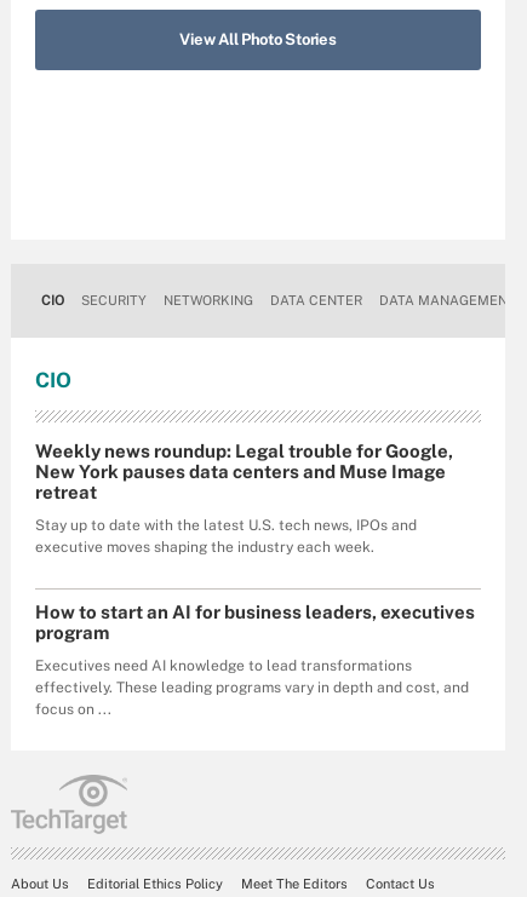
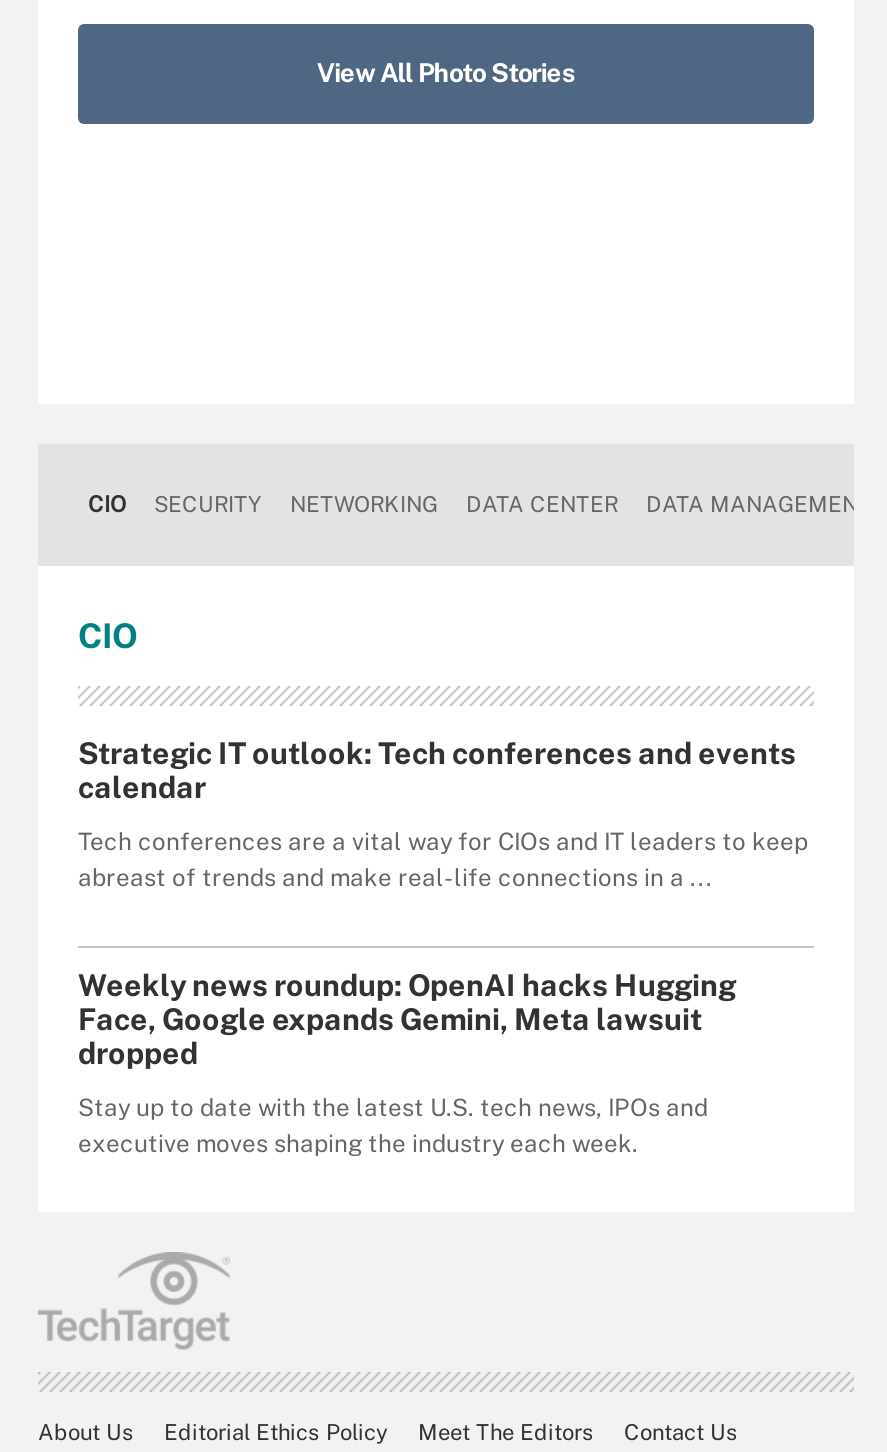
[35,440,453,502] Weekly news roundup: Legal trouble for Google, | New York pauses data centers and Muse Image | retreat -> [78,736,808,1070] Strategic IT outlook: Tech conferences and events | calendar | Tech conferences are a vital way for CIOs and IT leaders to keep | abreast of trends and make real-life connections in a ... | Weekly news roundup: OpenAI hacks Hugging | Face, Google expands Gemini, Meta lawsuit | dropped
moved [35,517,417,555] -> [78,1094,708,1158]: Stay up to date with the latest U.S. tech news, IPOs and | executive moves shaping the industry each week.
[35,601,475,718] How to start an AI for business leaders, executives | program | Executives need AI knowledge to lead transformations | effectively. These leading programs vary in depth and cost, and | focus on ... -> none

